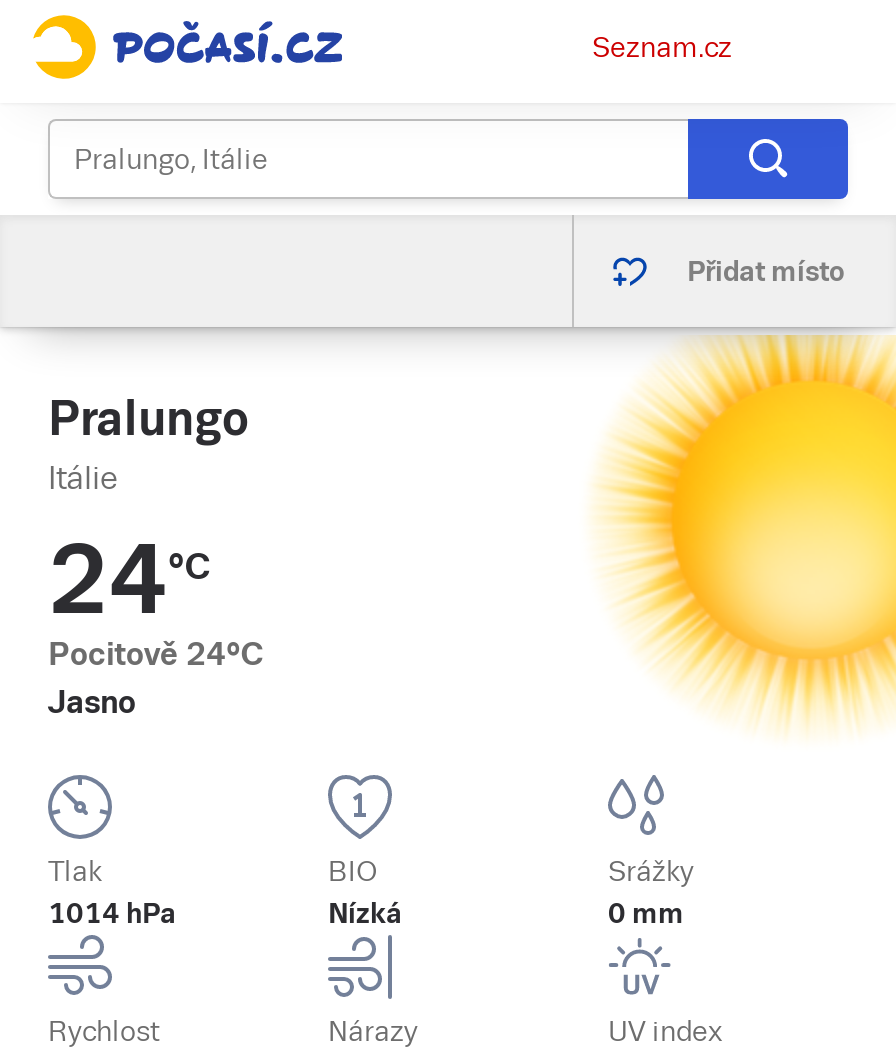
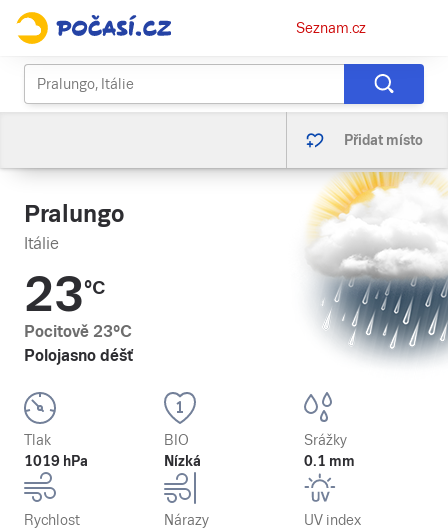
[594,335,890,731] [image] -> [298,172,445,368] [image]
[48,525,264,721] 24°C | Pocitově 24°C | Jasno -> [24,267,133,365] 23°C | Pocitově 23°C | Polojasno déšť
[48,897,176,929] 1014 hPa -> [24,453,88,469] 1019 hPa
[608,897,684,929] 0 mm -> [304,453,355,469] 0.1 mm

